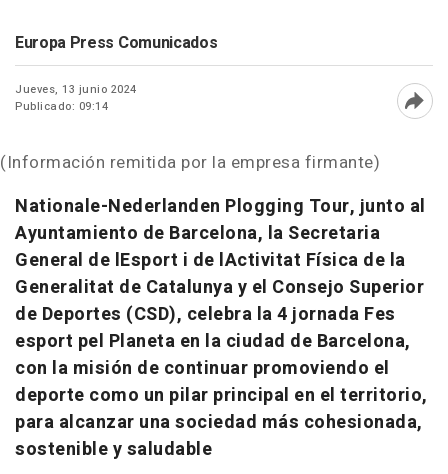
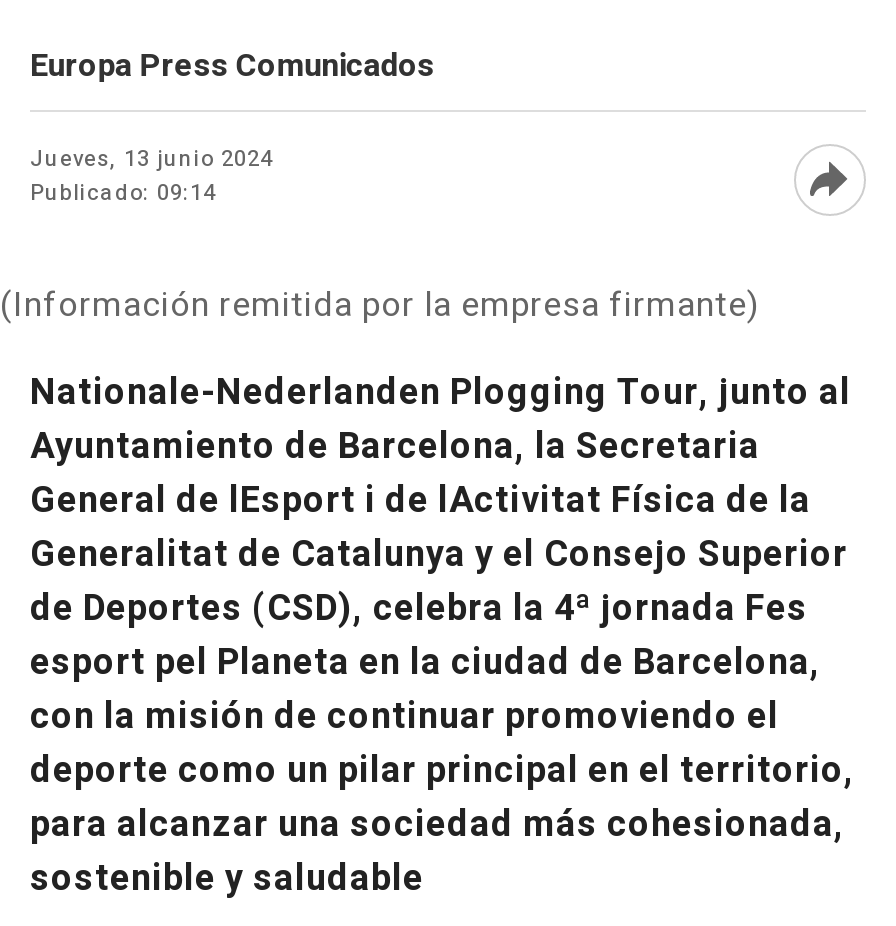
[15,301,395,328] de Deportes (CSD), celebra la 4 jornada Fes -> [30,582,808,636] de Deportes (CSD), celebra la 4ª jornada Fes

